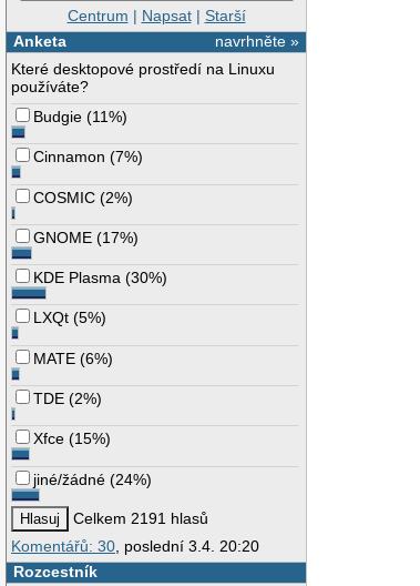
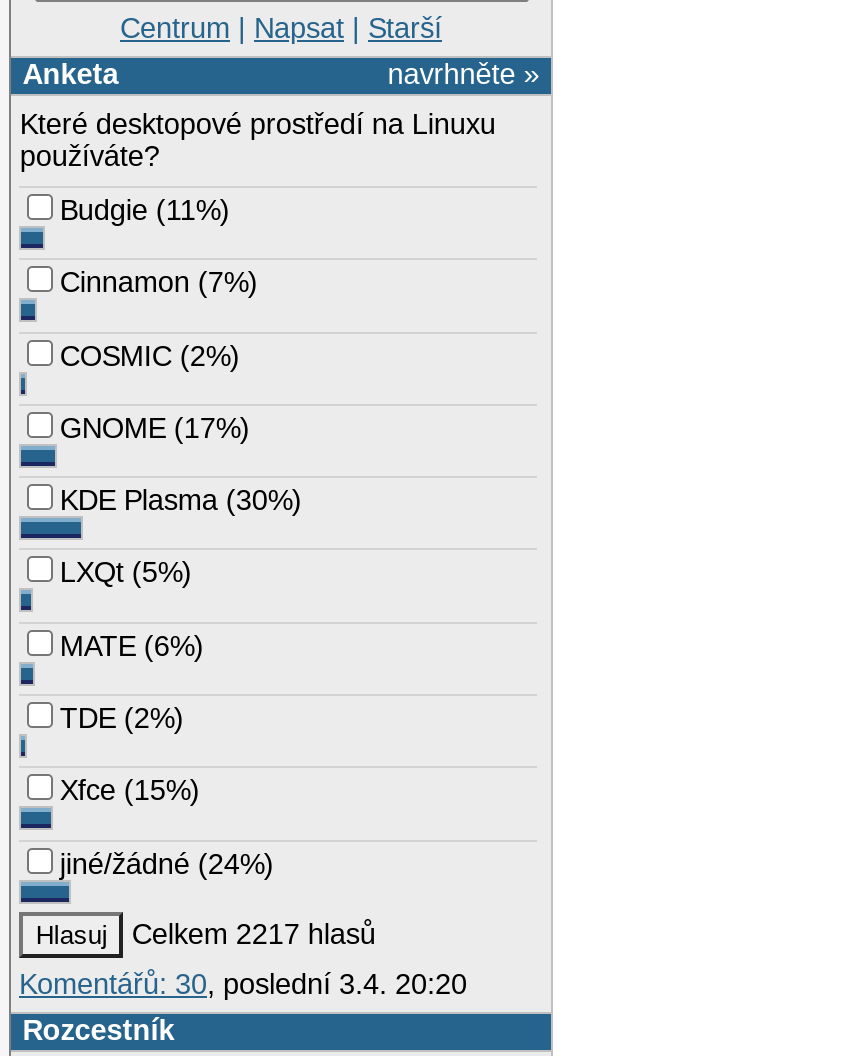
[69,510,209,527] Celkem 2191 hlasů -> [124,918,376,950] Celkem 2217 hlasů

